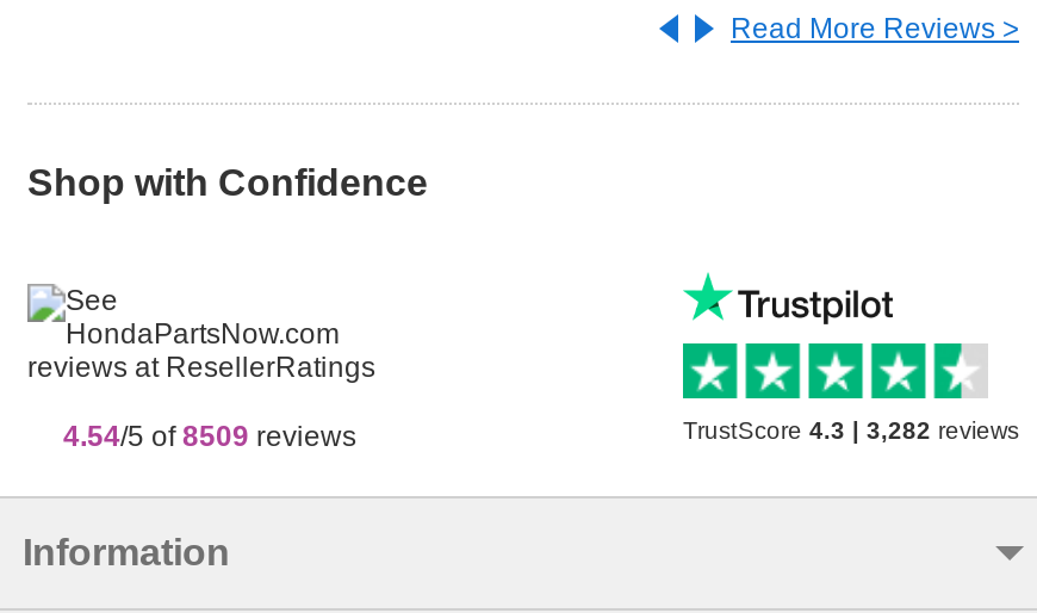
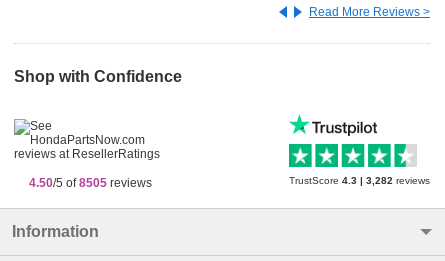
[63,420,356,453] 4.54/5 of 8509 reviews -> [29,176,152,190] 4.50/5 of 8505 reviews

